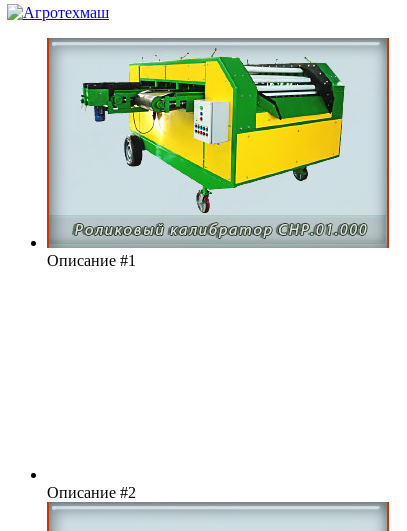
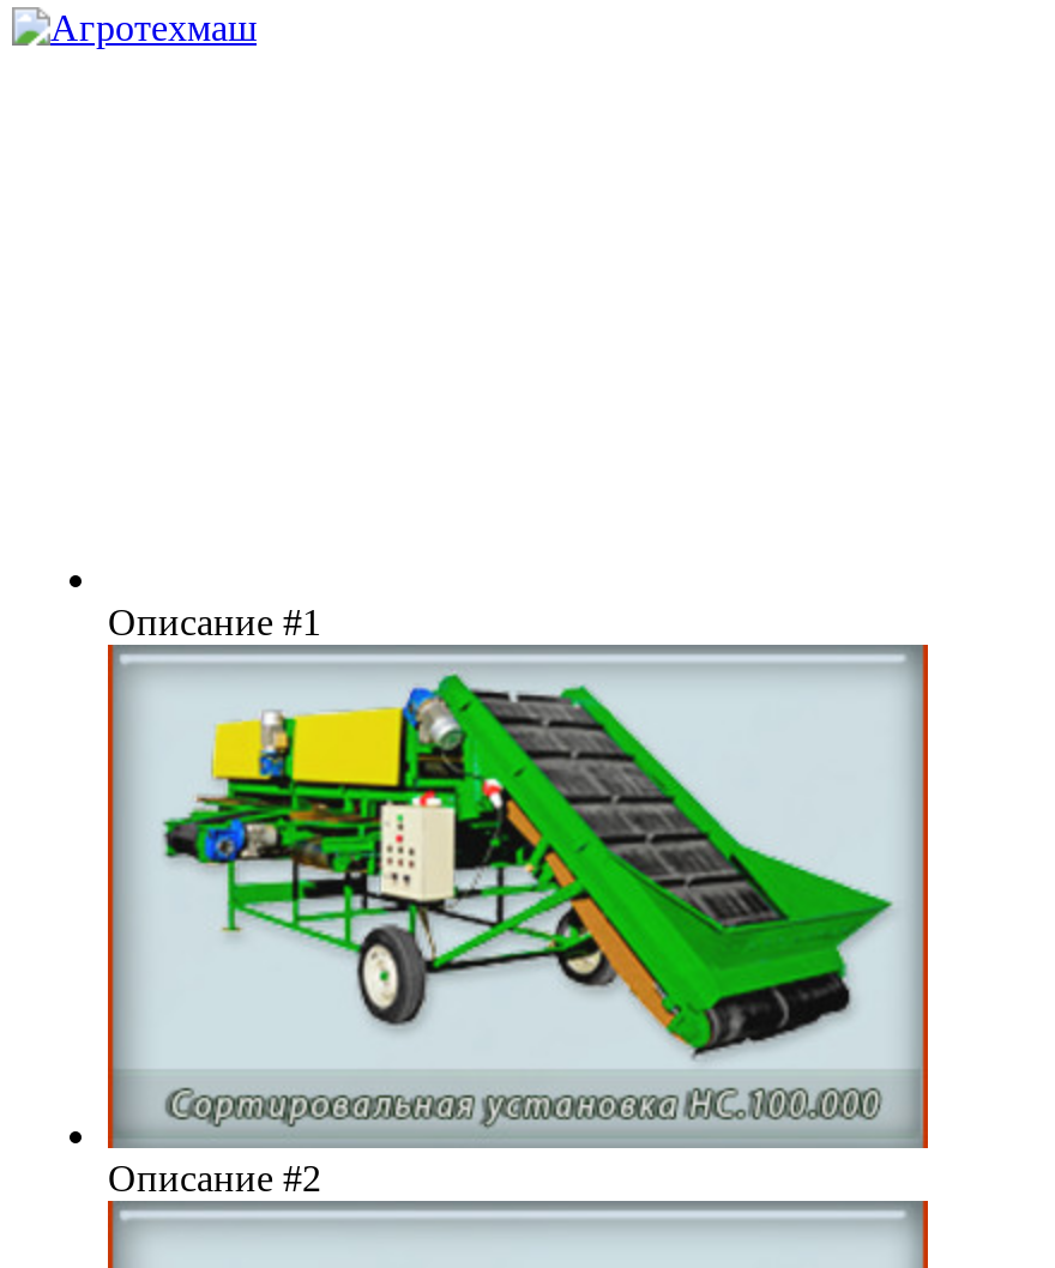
[46,37,390,249] [image] -> none
none -> [106,642,930,1151] [image]

